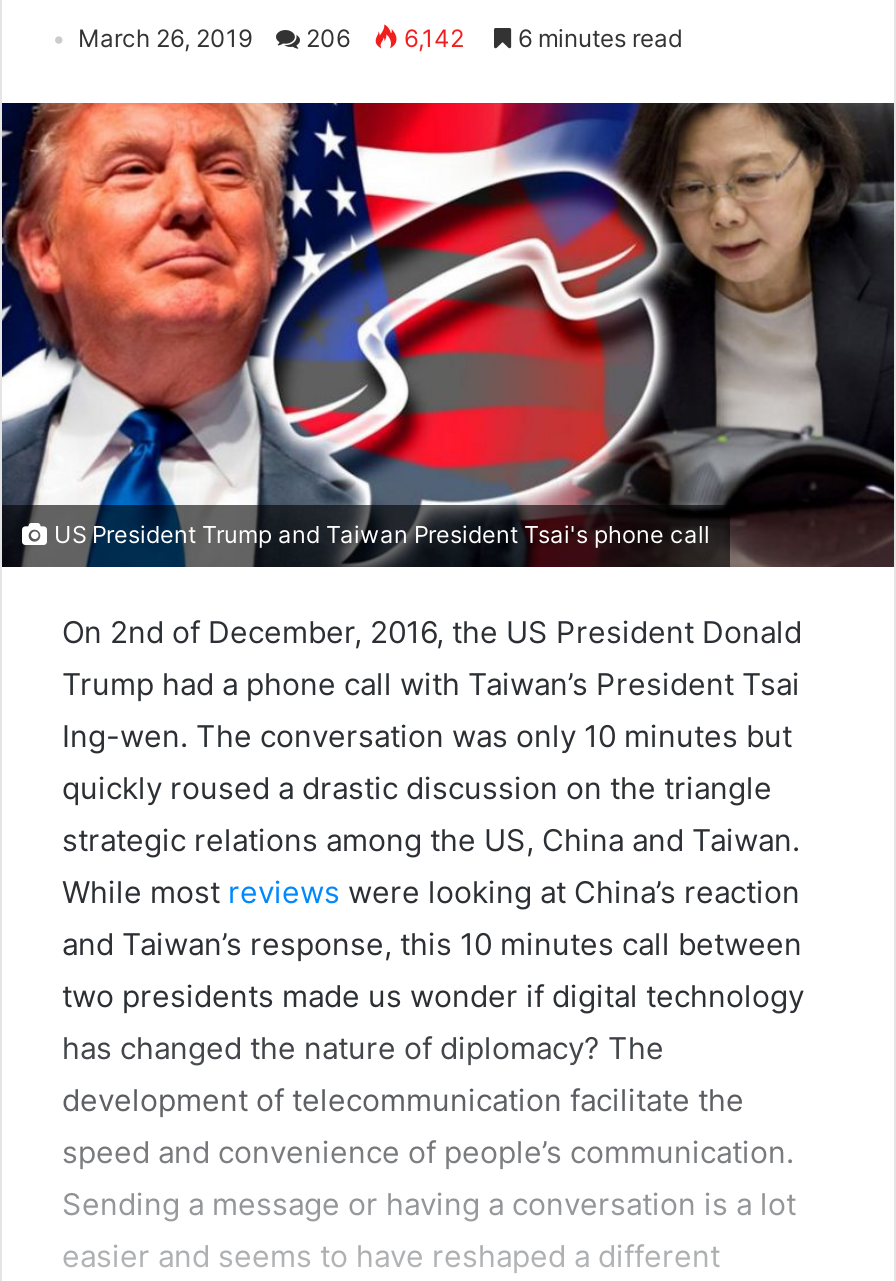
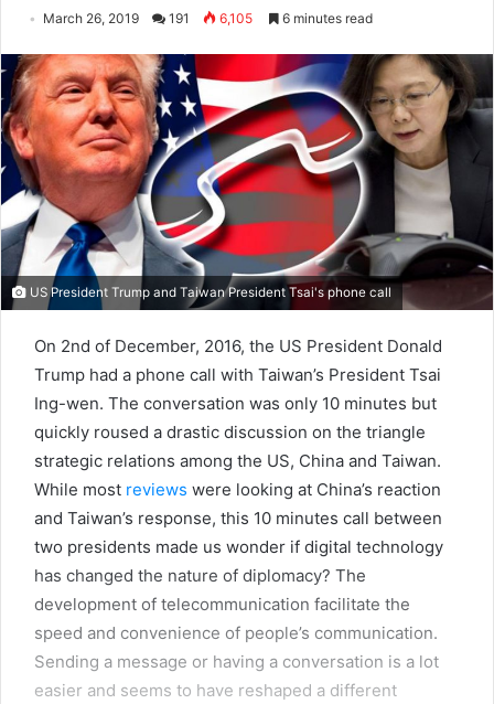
[300,24,350,54] 206 -> [165,10,190,27] 191
[398,24,464,54] 6,142 -> [216,10,253,27] 6,105

